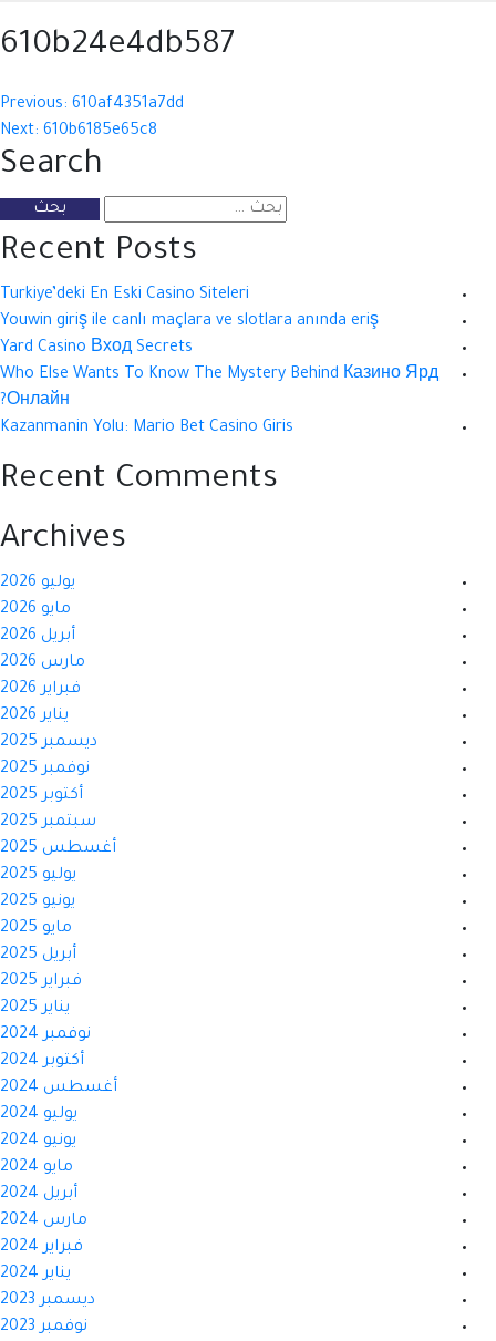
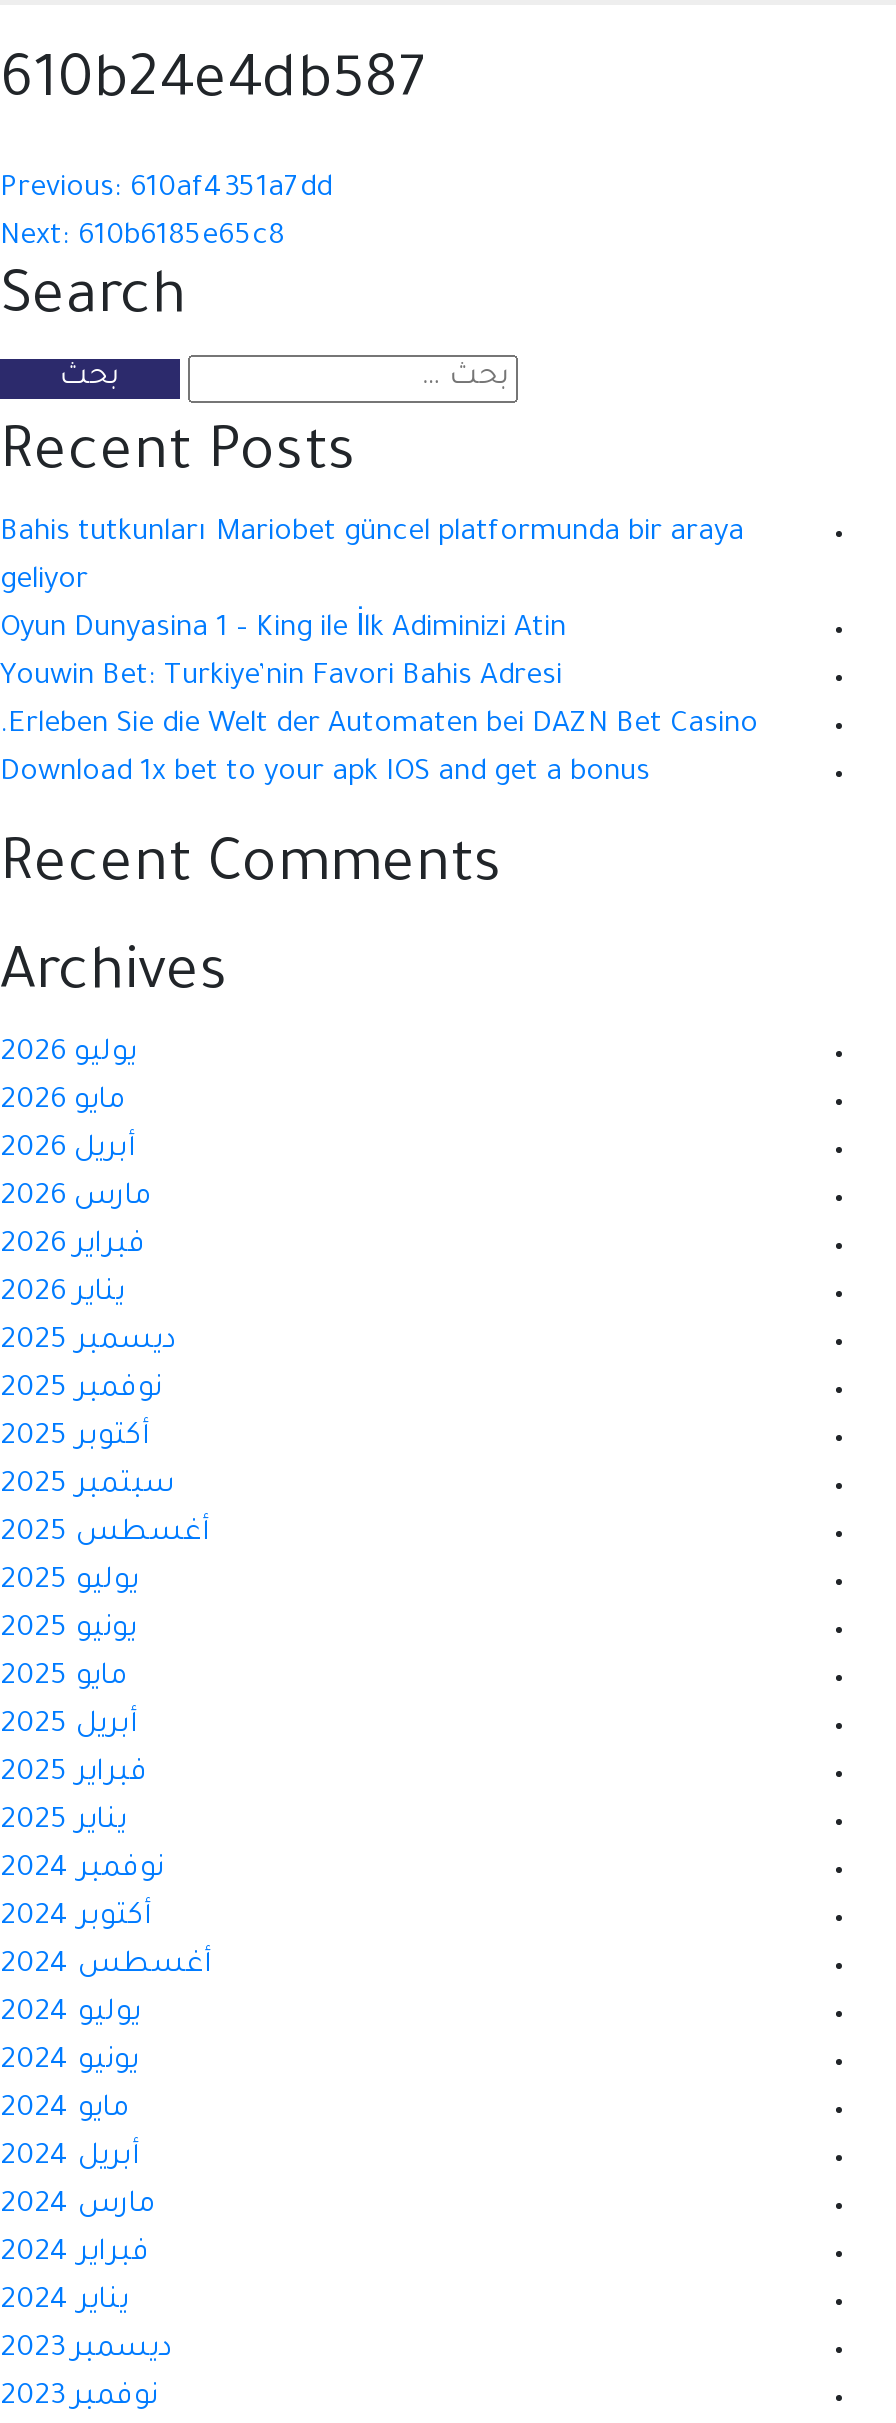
[0,287,249,304] Turkiye’deki En Eski Casino Siteleri -> [0,519,744,551] Bahis tutkunları Mariobet güncel platformunda bir araya
[0,313,379,331] Youwin giriş ile canlı maçlara ve slotlara anında eriş -> [0,567,88,599] geliyor
[0,340,193,358] Yard Casino Вход Secrets -> [0,615,566,647] Oyun Dunyasina 1 – King ile İlk Adiminizi Atin
[0,366,438,384] Who Else Wants To Know The Mystery Behind Казино Ярд -> [0,663,562,695] Youwin Bet: Turkiye’nin Favori Bahis Adresi
[7,393,70,411] Онлайн? -> [8,711,758,743] Erleben Sie die Welt der Automaten bei DAZN Bet Casino.
[0,420,293,437] Kazanmanin Yolu: Mario Bet Casino Giris -> [0,759,650,791] Download 1x bet to your apk IOS and get a bonus

